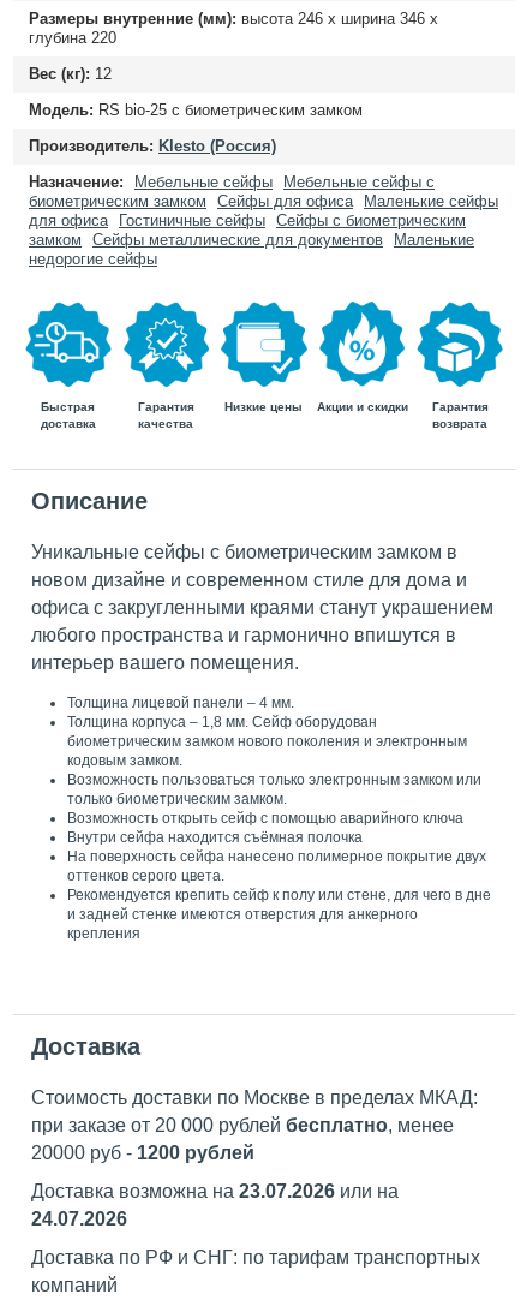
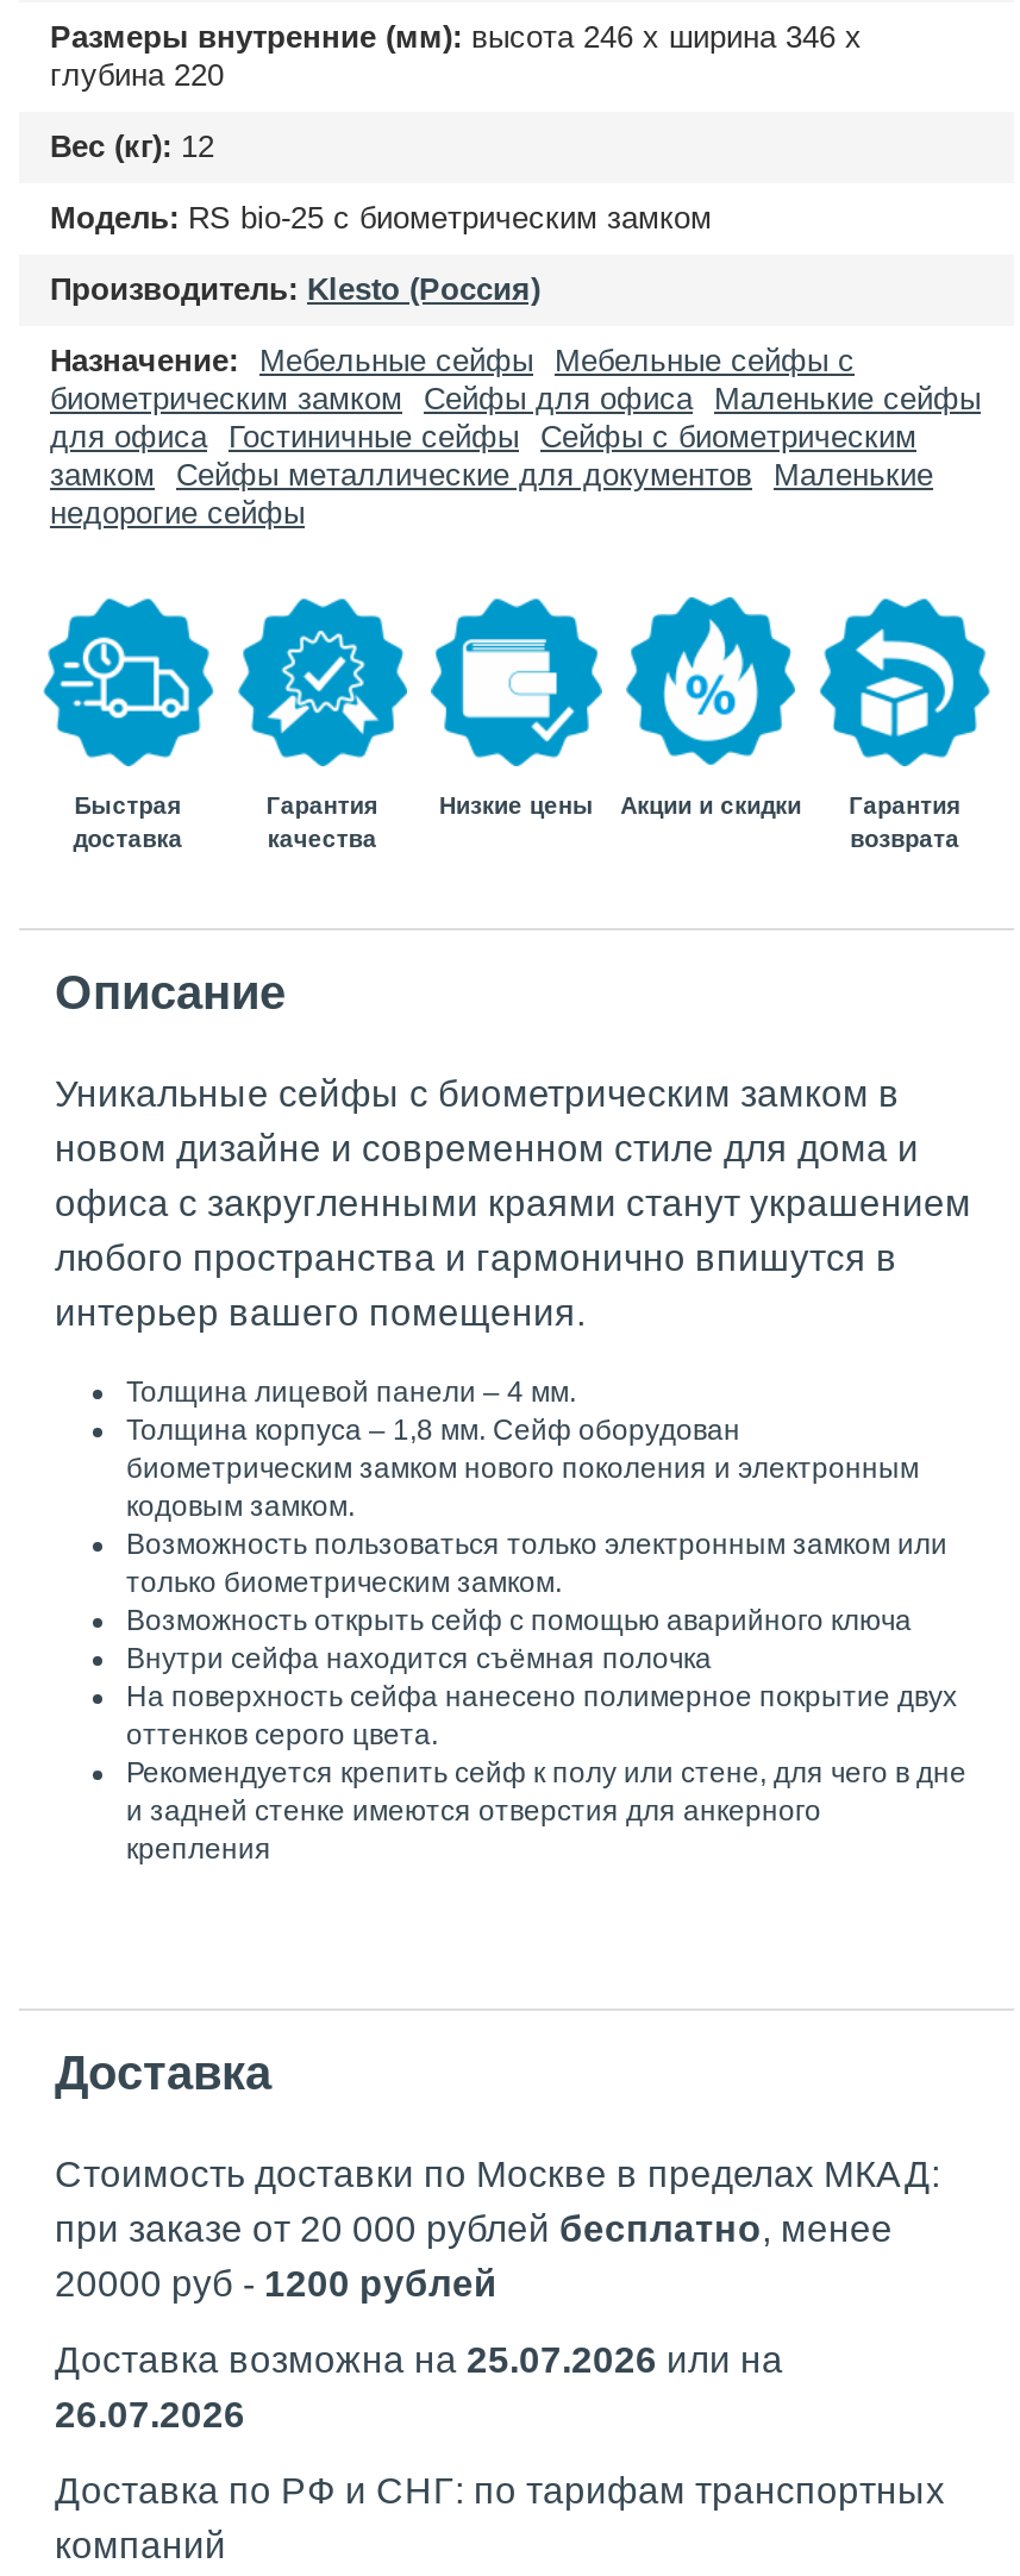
[31,1182,399,1202] Доставка возможна на 23.07.2026 или на -> [55,2340,783,2381] Доставка возможна на 25.07.2026 или на
[31,1209,127,1230] 24.07.2026 -> [55,2395,245,2435] 26.07.2026

